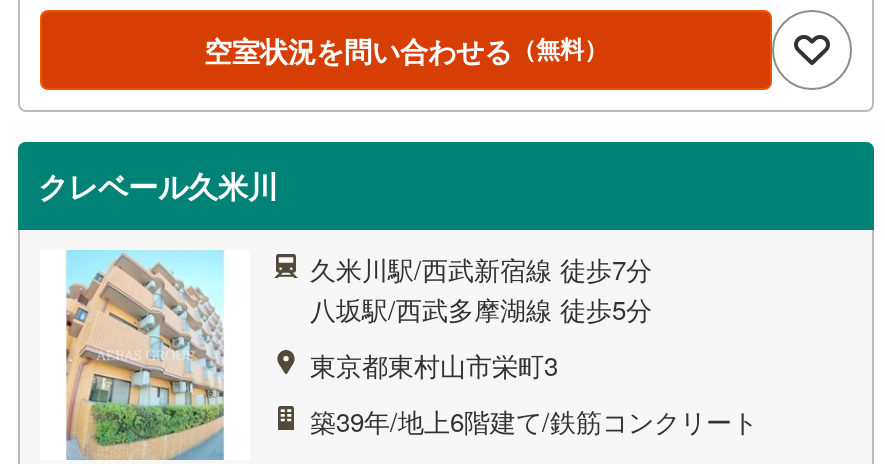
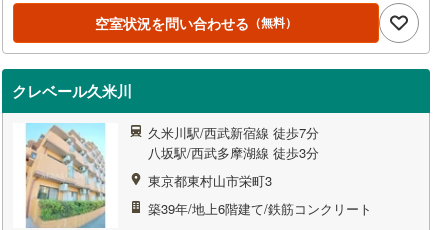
[310,290,652,328] 八坂駅/西武多摩湖線 徒歩5分 -> [148,143,319,162] 八坂駅/西武多摩湖線 徒歩3分

